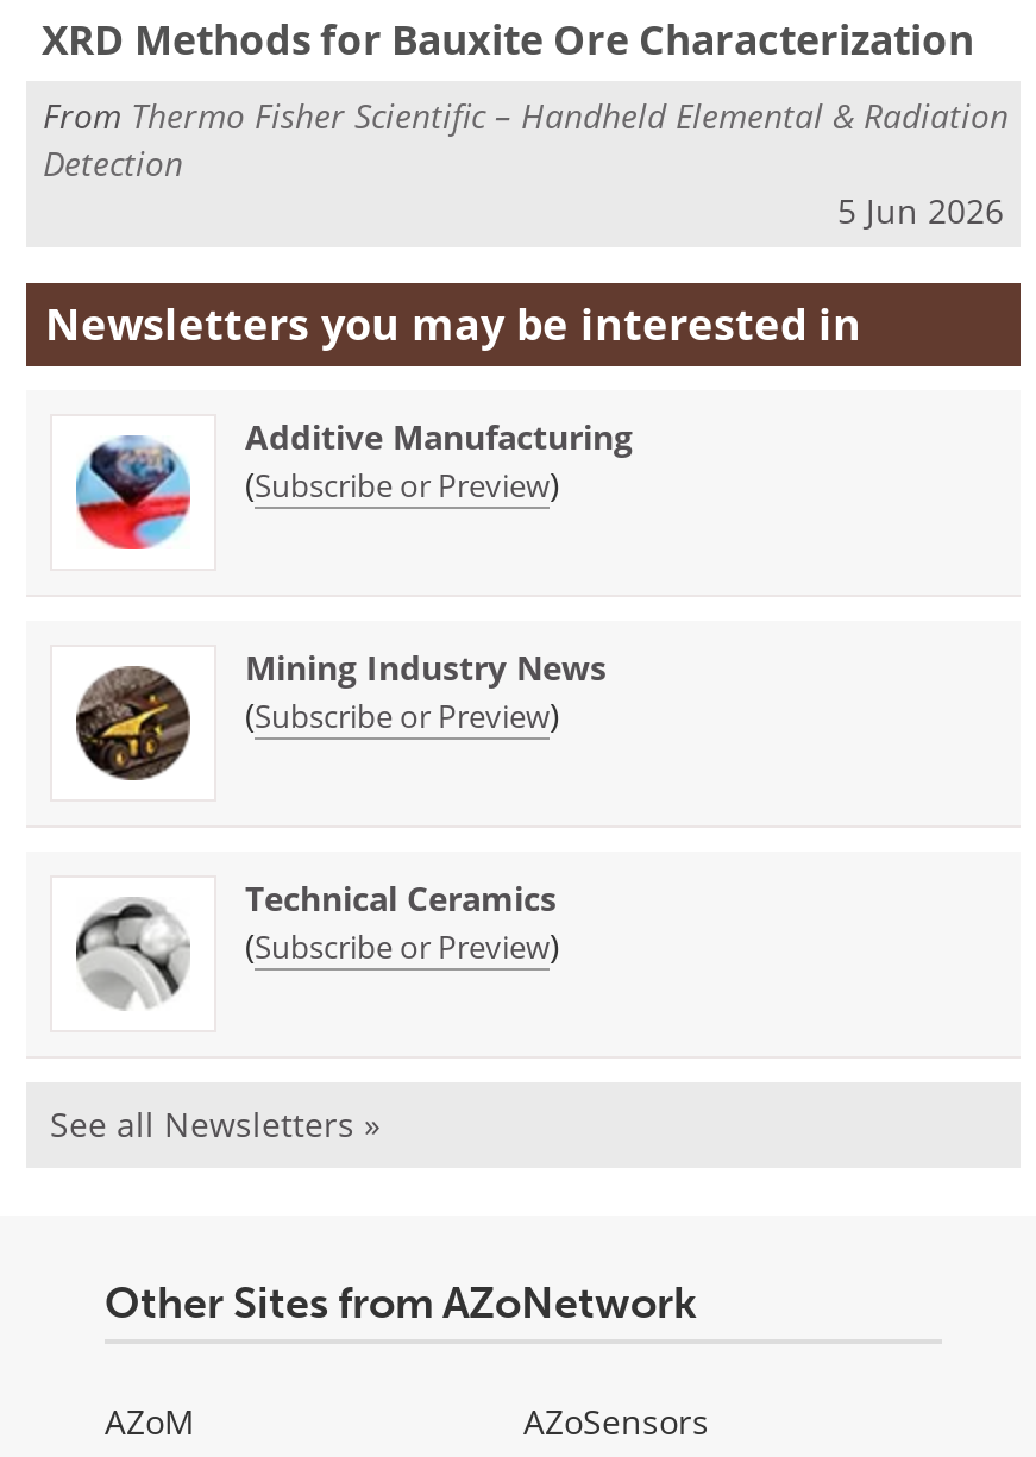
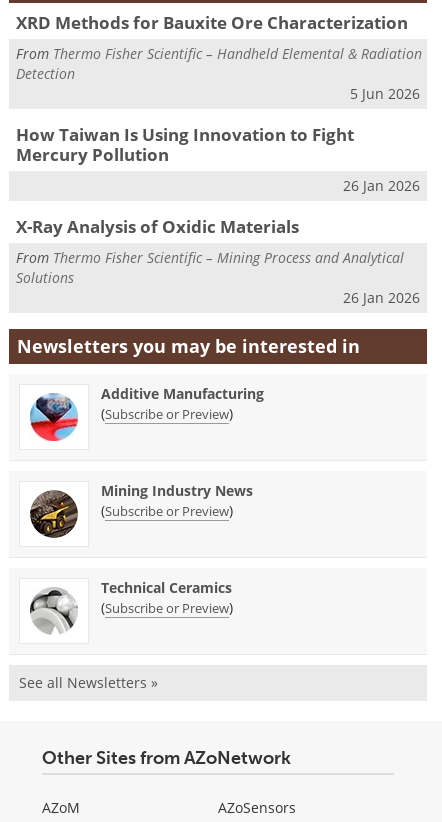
none -> [15,123,420,307] How Taiwan Is Using Innovation to Fight | Mercury Pollution | 26 Jan 2026 | X-Ray Analysis of Oxidic Materials | From Thermo Fisher Scientific – Mining Process and Analytical | Solutions | 26 Jan 2026

